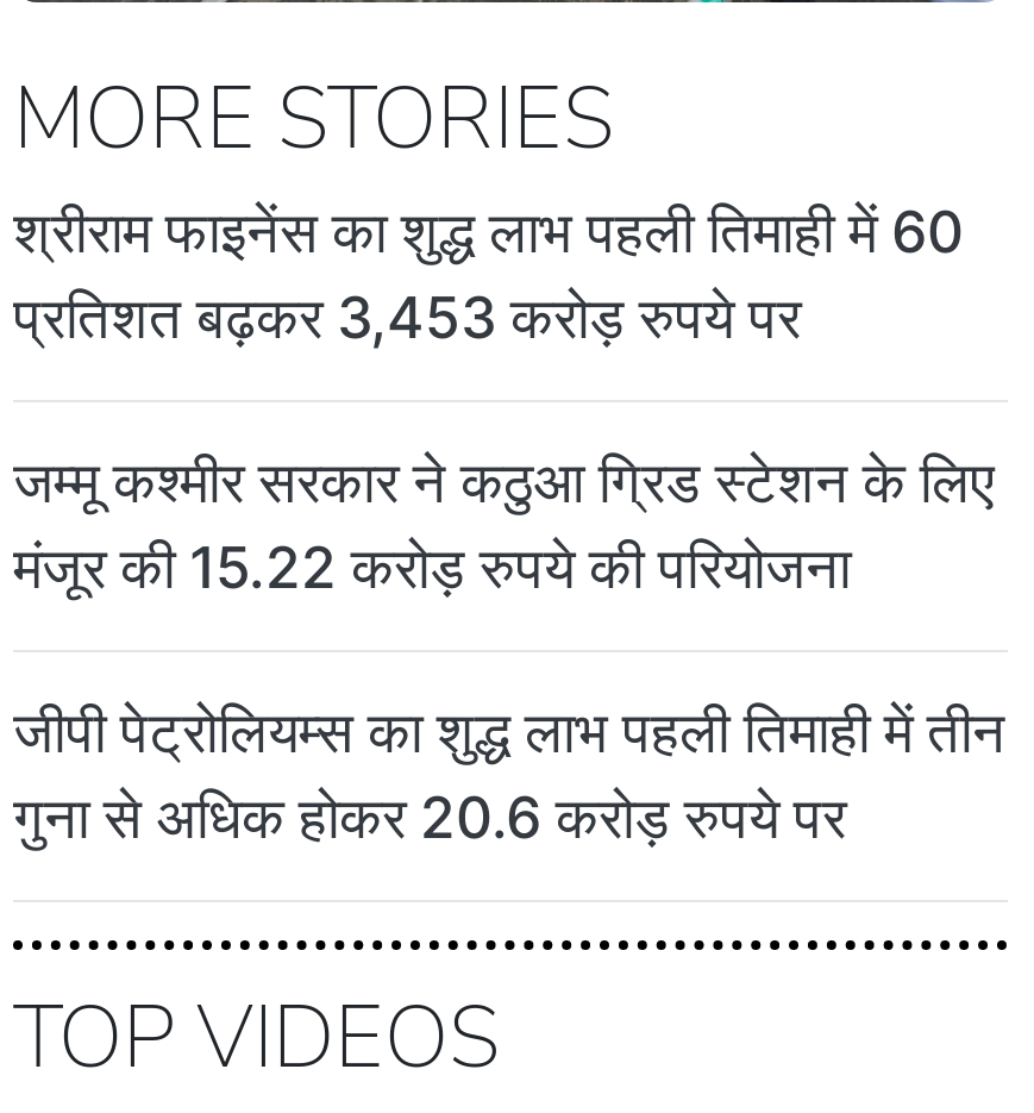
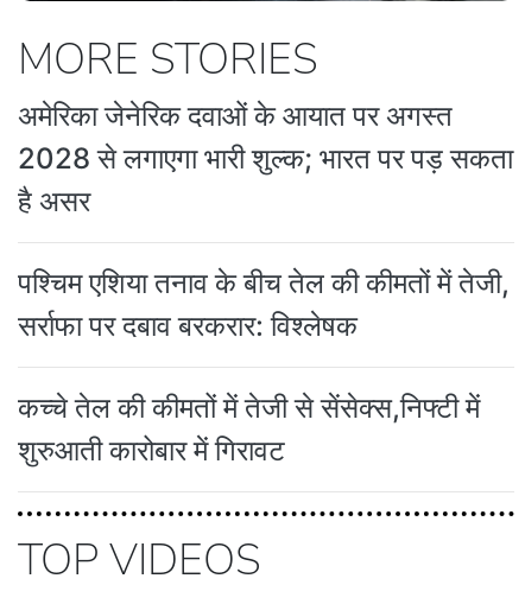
[13,198,965,353] श्रीराम फाइनेंस का शुद्ध लाभ पहली तिमाही में 60 | प्रतिशत बढ़कर 3,453 करोड़ रुपये पर -> [18,99,513,219] अमेरिका जेनेरिक दवाओं के आयात पर अगस्त | 2028 से लगाएगा भारी शुल्क; भारत पर पड़ सकता | है असर
[13,448,994,603] जम्मू कश्मीर सरकार ने कठुआ ग्रिड स्टेशन के लिए | मंजूर की 15.22 करोड़ रुपये की परियोजना -> [18,266,510,343] पश्चिम एशिया तनाव के बीच तेल की कीमतों में तेजी, | सर्राफा पर दबाव बरकरार: विश्लेषक
[13,698,1005,853] जीपी पेट्रोलियम्स का शुद्ध लाभ पहली तिमाही में तीन | गुना से अधिक होकर 20.6 करोड़ रुपये पर -> [18,391,480,468] कच्चे तेल की कीमतों में तेजी से सेंसेक्स,निफ्टी में | शुरुआती कारोबार में गिरावट

